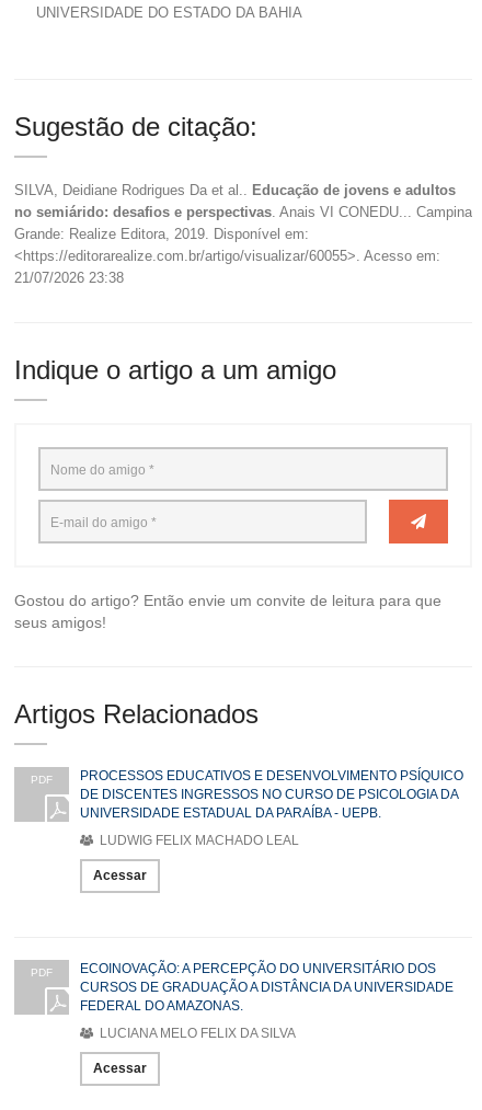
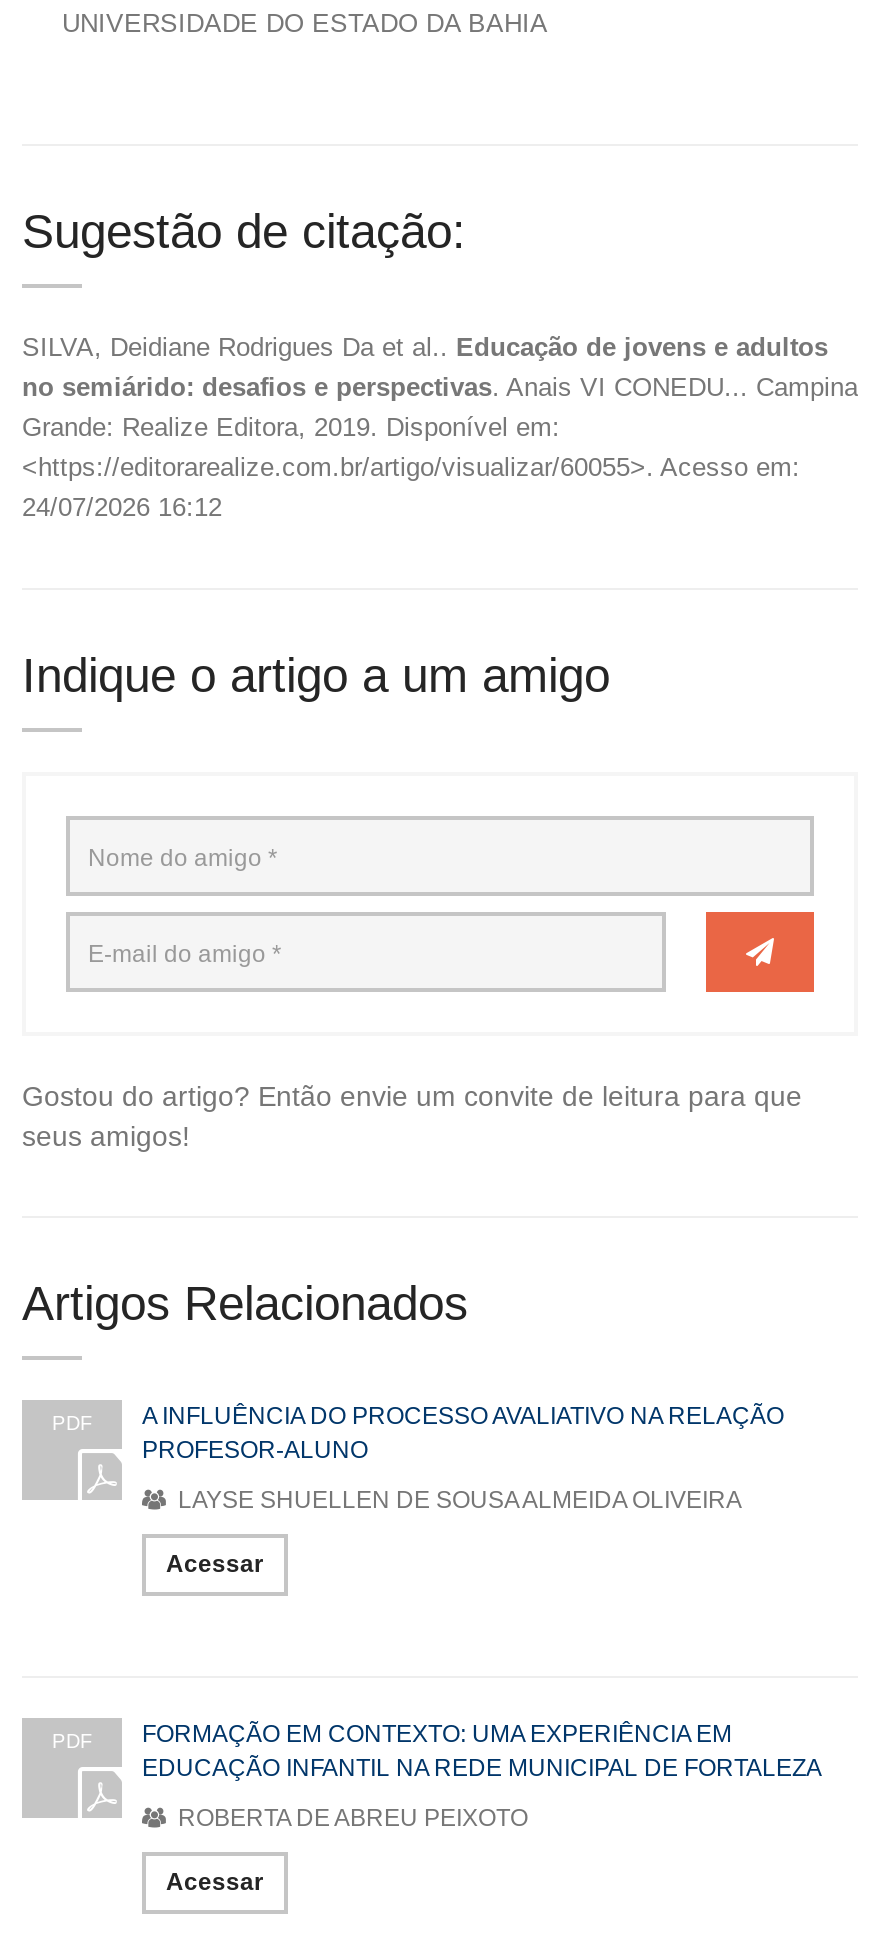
[14,270,124,286] 21/07/2026 23:38 -> [22,492,222,522] 24/07/2026 16:12
[80,768,463,821] PROCESSOS EDUCATIVOS E DESENVOLVIMENTO PSÍQUICO | DE DISCENTES INGRESSOS NO CURSO DE PSICOLOGIA DA | UNIVERSIDADE ESTADUAL DA PARAÍBA - UEPB. -> [142,1402,784,1464] A INFLUÊNCIA DO PROCESSO AVALIATIVO NA RELAÇÃO | PROFESOR-ALUNO
[96,833,299,848] LUDWIG FELIX MACHADO LEAL -> [172,1486,742,1514] LAYSE SHUELLEN DE SOUSA ALMEIDA OLIVEIRA
[80,961,454,1014] ECOINOVAÇÃO: A PERCEPÇÃO DO UNIVERSITÁRIO DOS | CURSOS DE GRADUAÇÃO A DISTÂNCIA DA UNIVERSIDADE | FEDERAL DO AMAZONAS. -> [142,1720,822,1782] FORMAÇÃO EM CONTEXTO: UMA EXPERIÊNCIA EM | EDUCAÇÃO INFANTIL NA REDE MUNICIPAL DE FORTALEZA
[96,1026,296,1041] LUCIANA MELO FELIX DA SILVA -> [172,1804,528,1832] ROBERTA DE ABREU PEIXOTO

